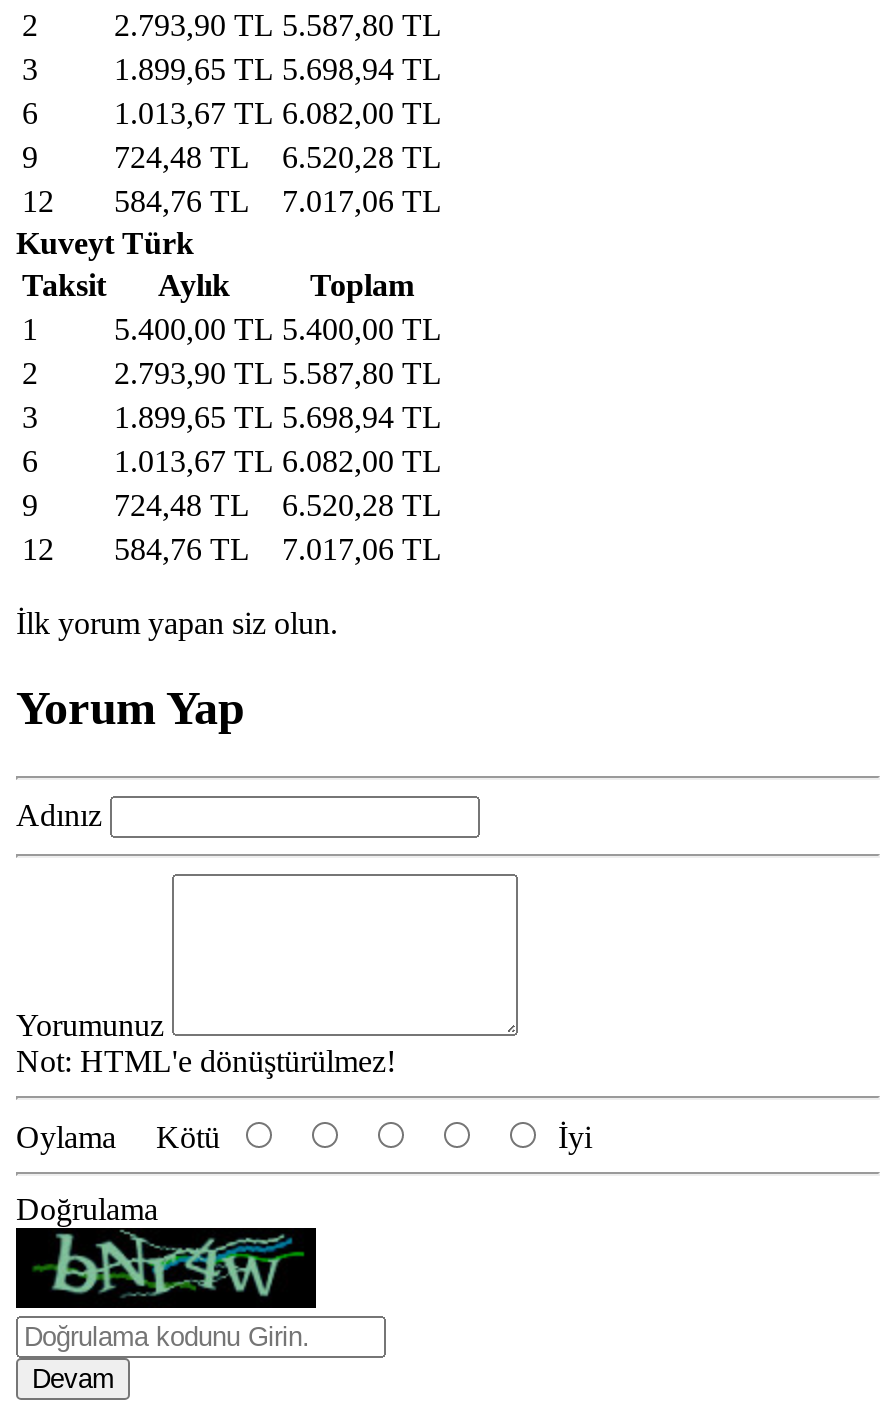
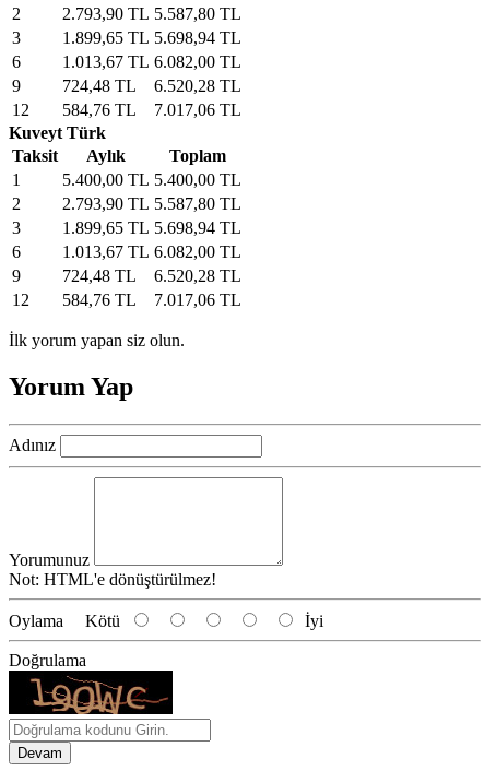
[32,1232,306,1310] [image] -> [20,673,168,715] [image]

